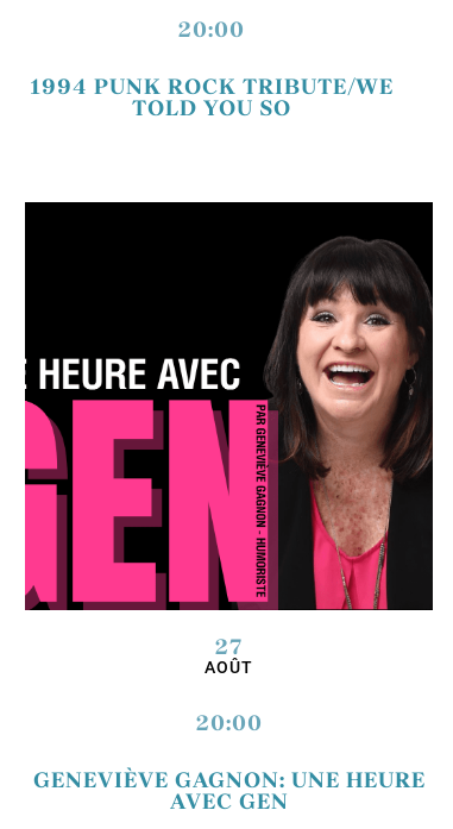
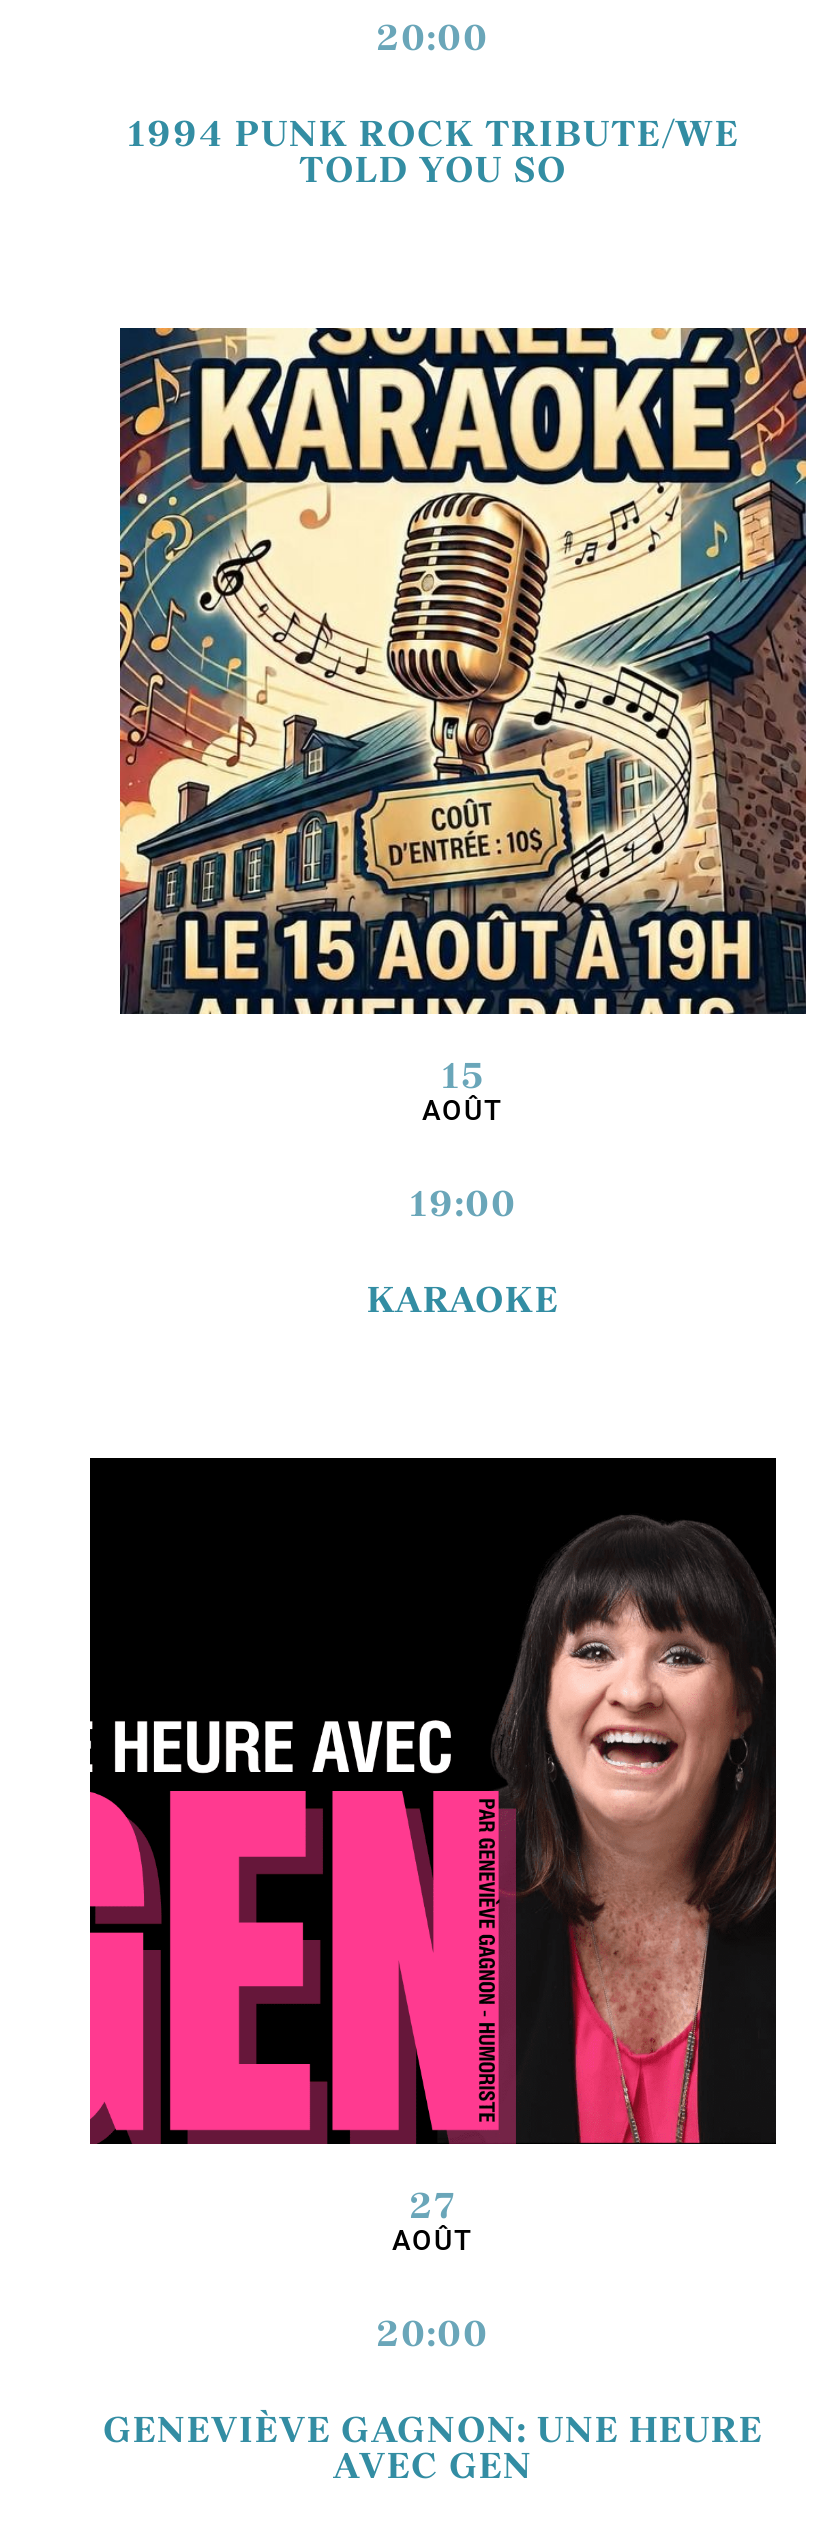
none -> [118,326,808,1322] [image] | 15 | AOÛT | 19:00 | KARAOKE
moved [24,201,434,611] -> [88,1454,778,2146]: [image]

